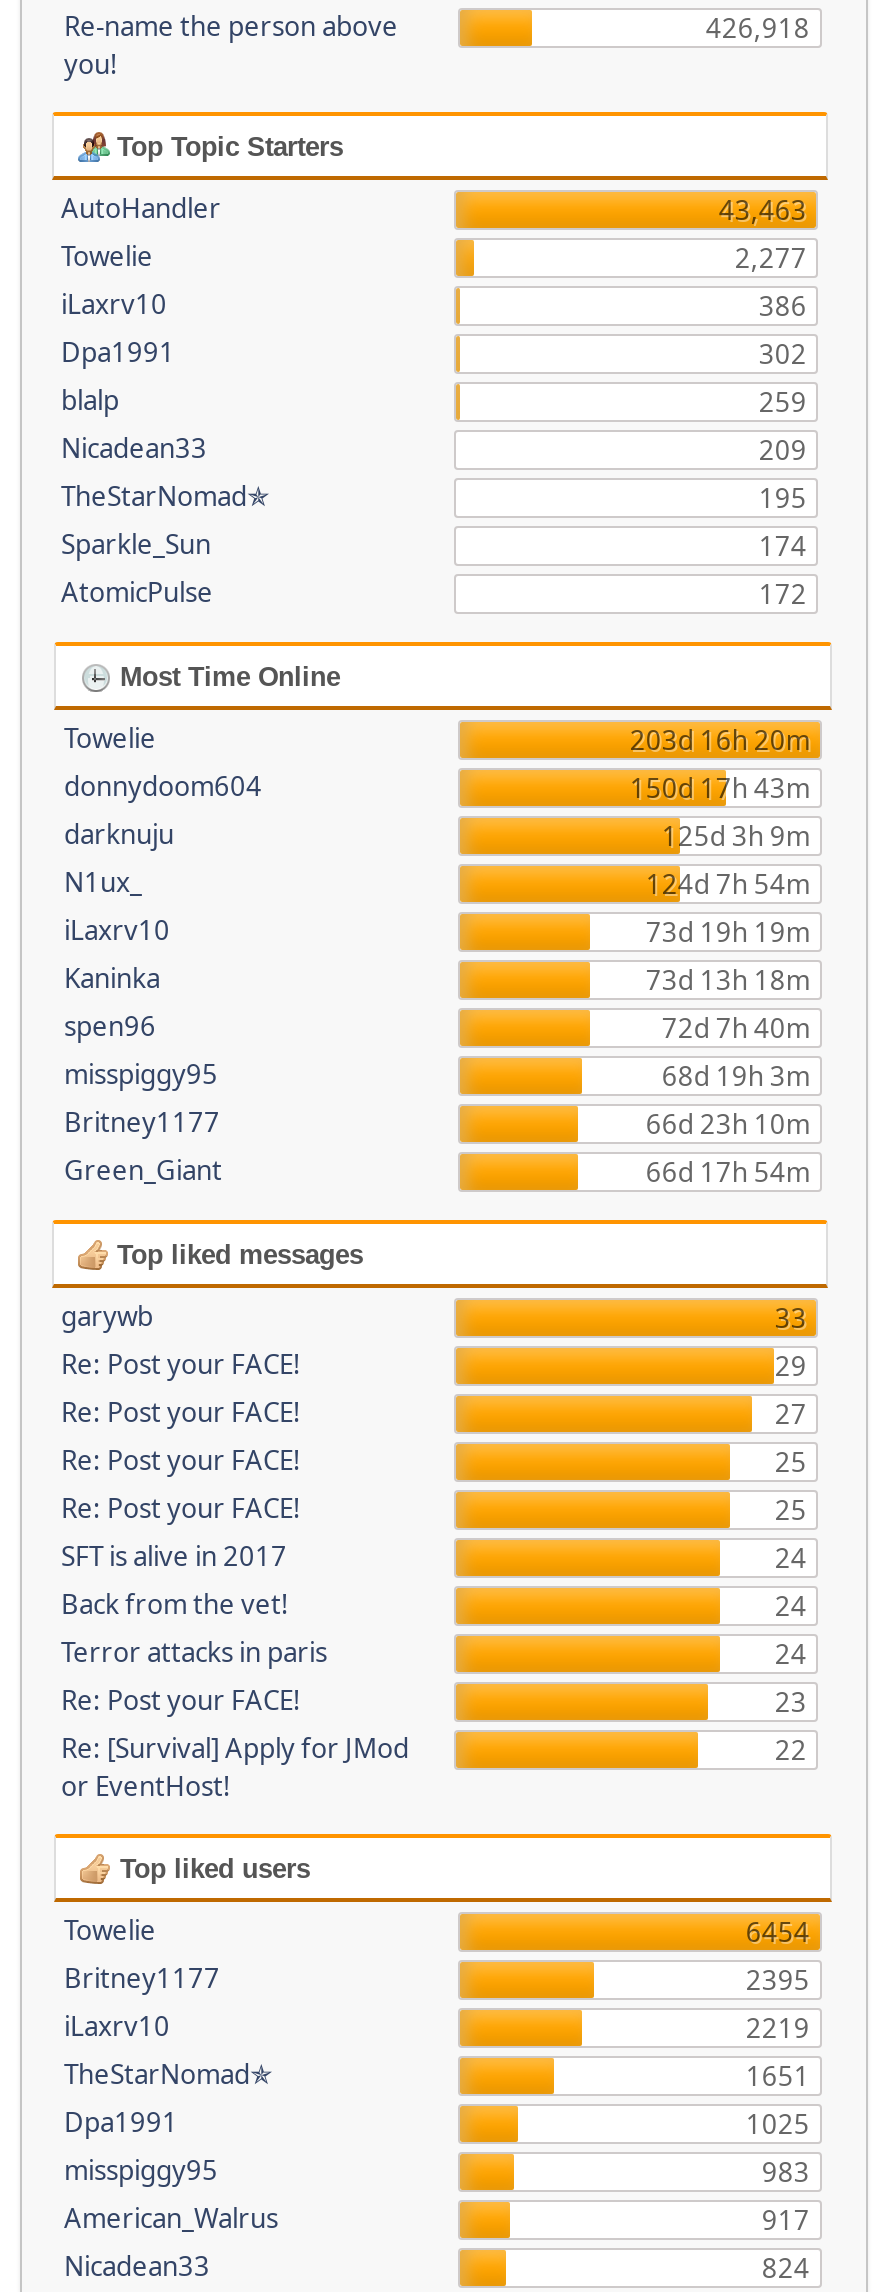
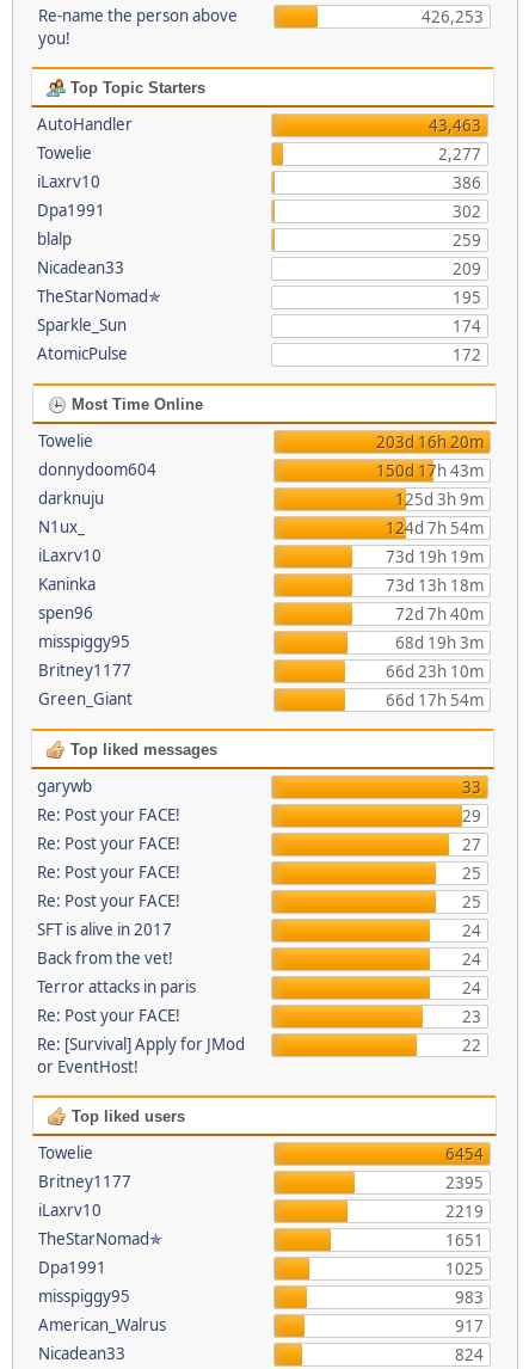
[706,10,810,46] 426,918 -> [421,6,483,27] 426,253

